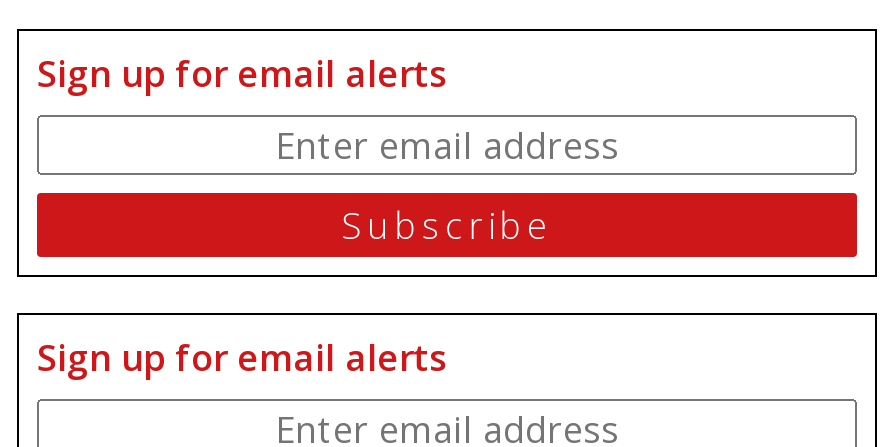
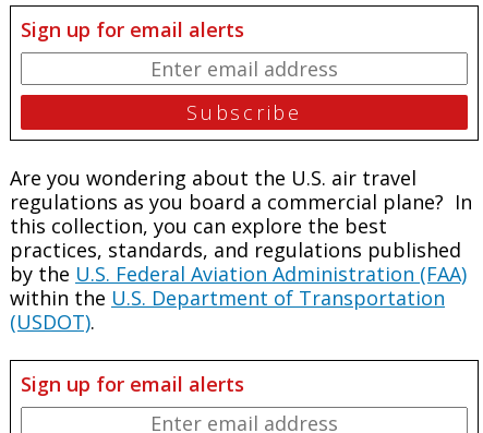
none -> [10,164,472,334] Are you wondering about the U.S. air travel | regulations as you board a commercial plane? In | this collection, you can explore the best | practices, standards, and regulations published | by the U.S. Federal Aviation Administration (FAA) | within theU.S. Department of Transportation | (USDOT).

